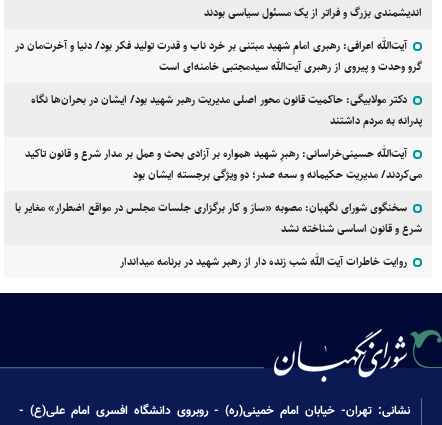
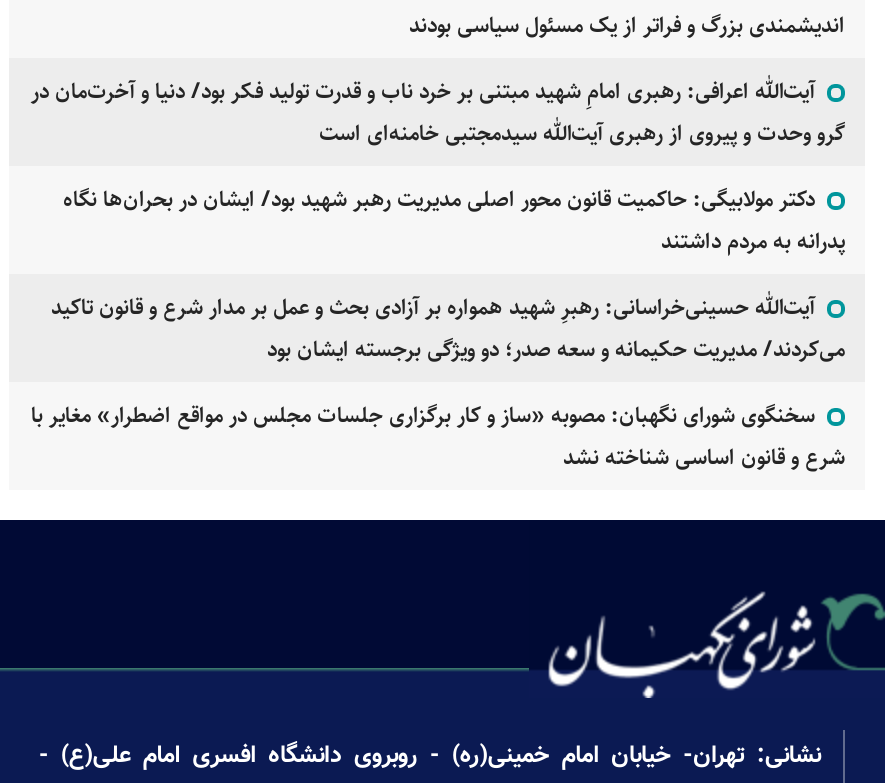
[120,253,407,270] روایت خاطرات آیت الله شب زنده دار از رهبر شهید در برنامه میداندار -> none

